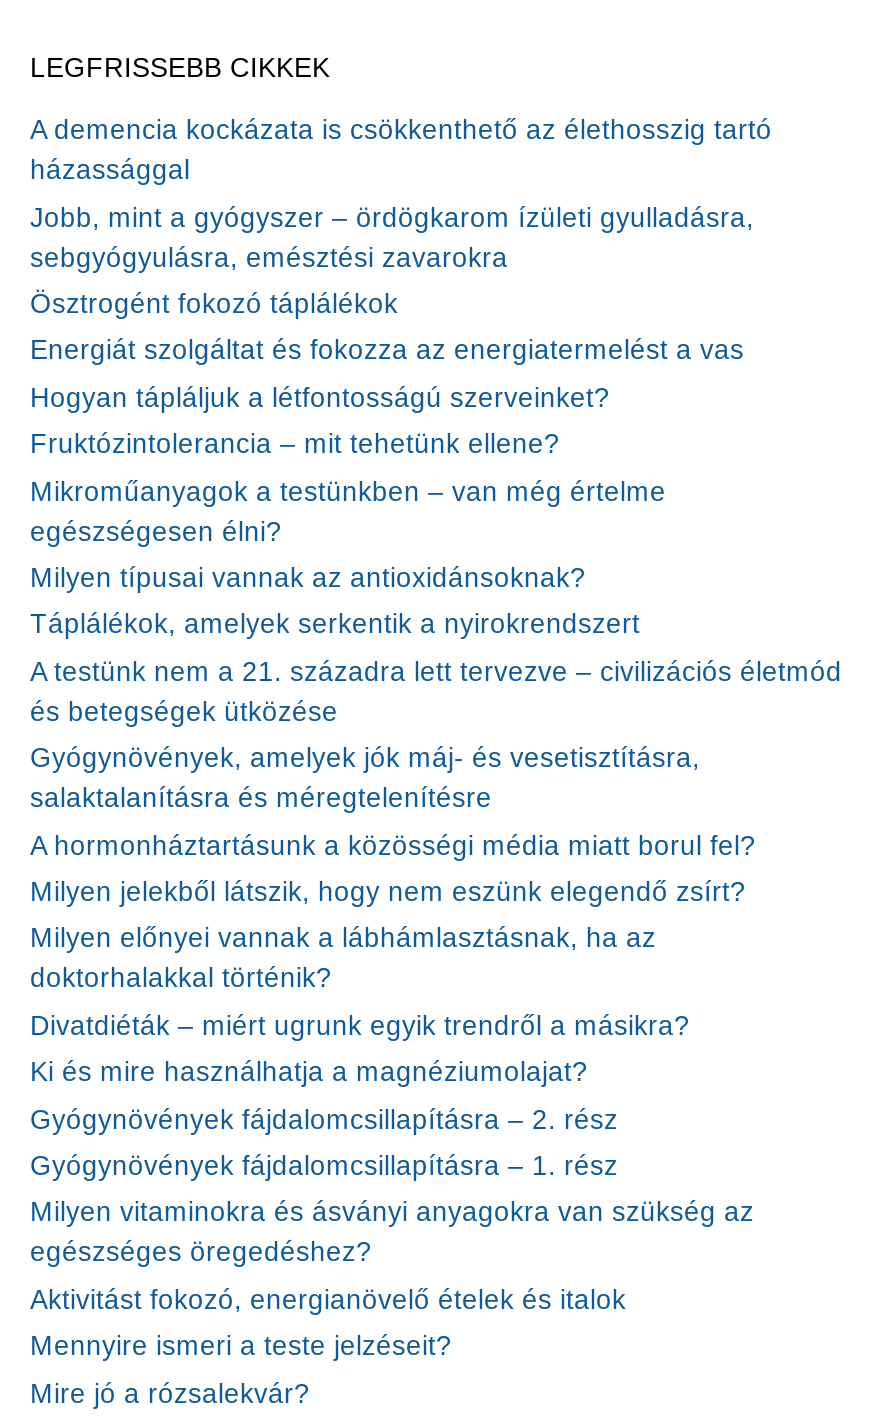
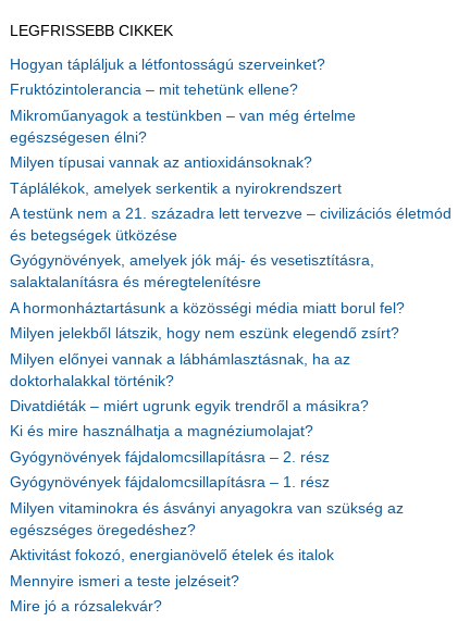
[30,115,772,365] A demencia kockázata is csökkenthető az élethosszig tartó | házassággal | Jobb, mint a gyógyszer – ördögkarom ízületi gyulladásra, | sebgyógyulásra, emésztési zavarokra | Ösztrogént fokozó táplálékok | Energiát szolgáltat és fokozza az energiatermelést a vas -> none

